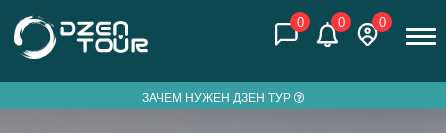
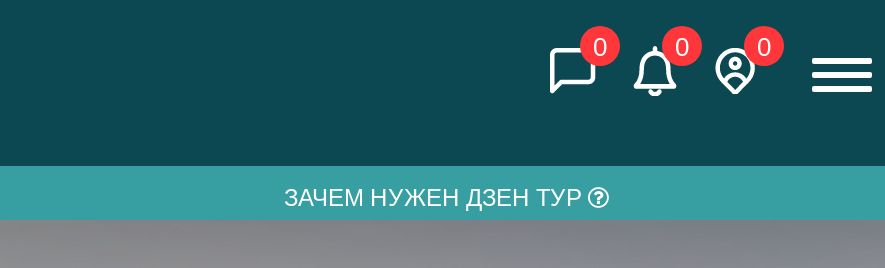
[13,15,149,60] [image] -> none

